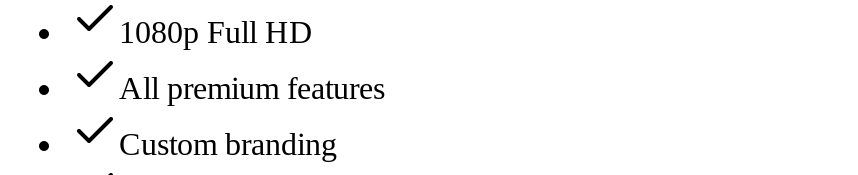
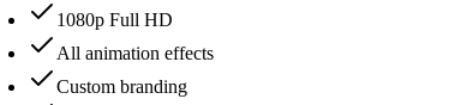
[119,72,385,106] All premium features -> [56,43,214,64] All animation effects

